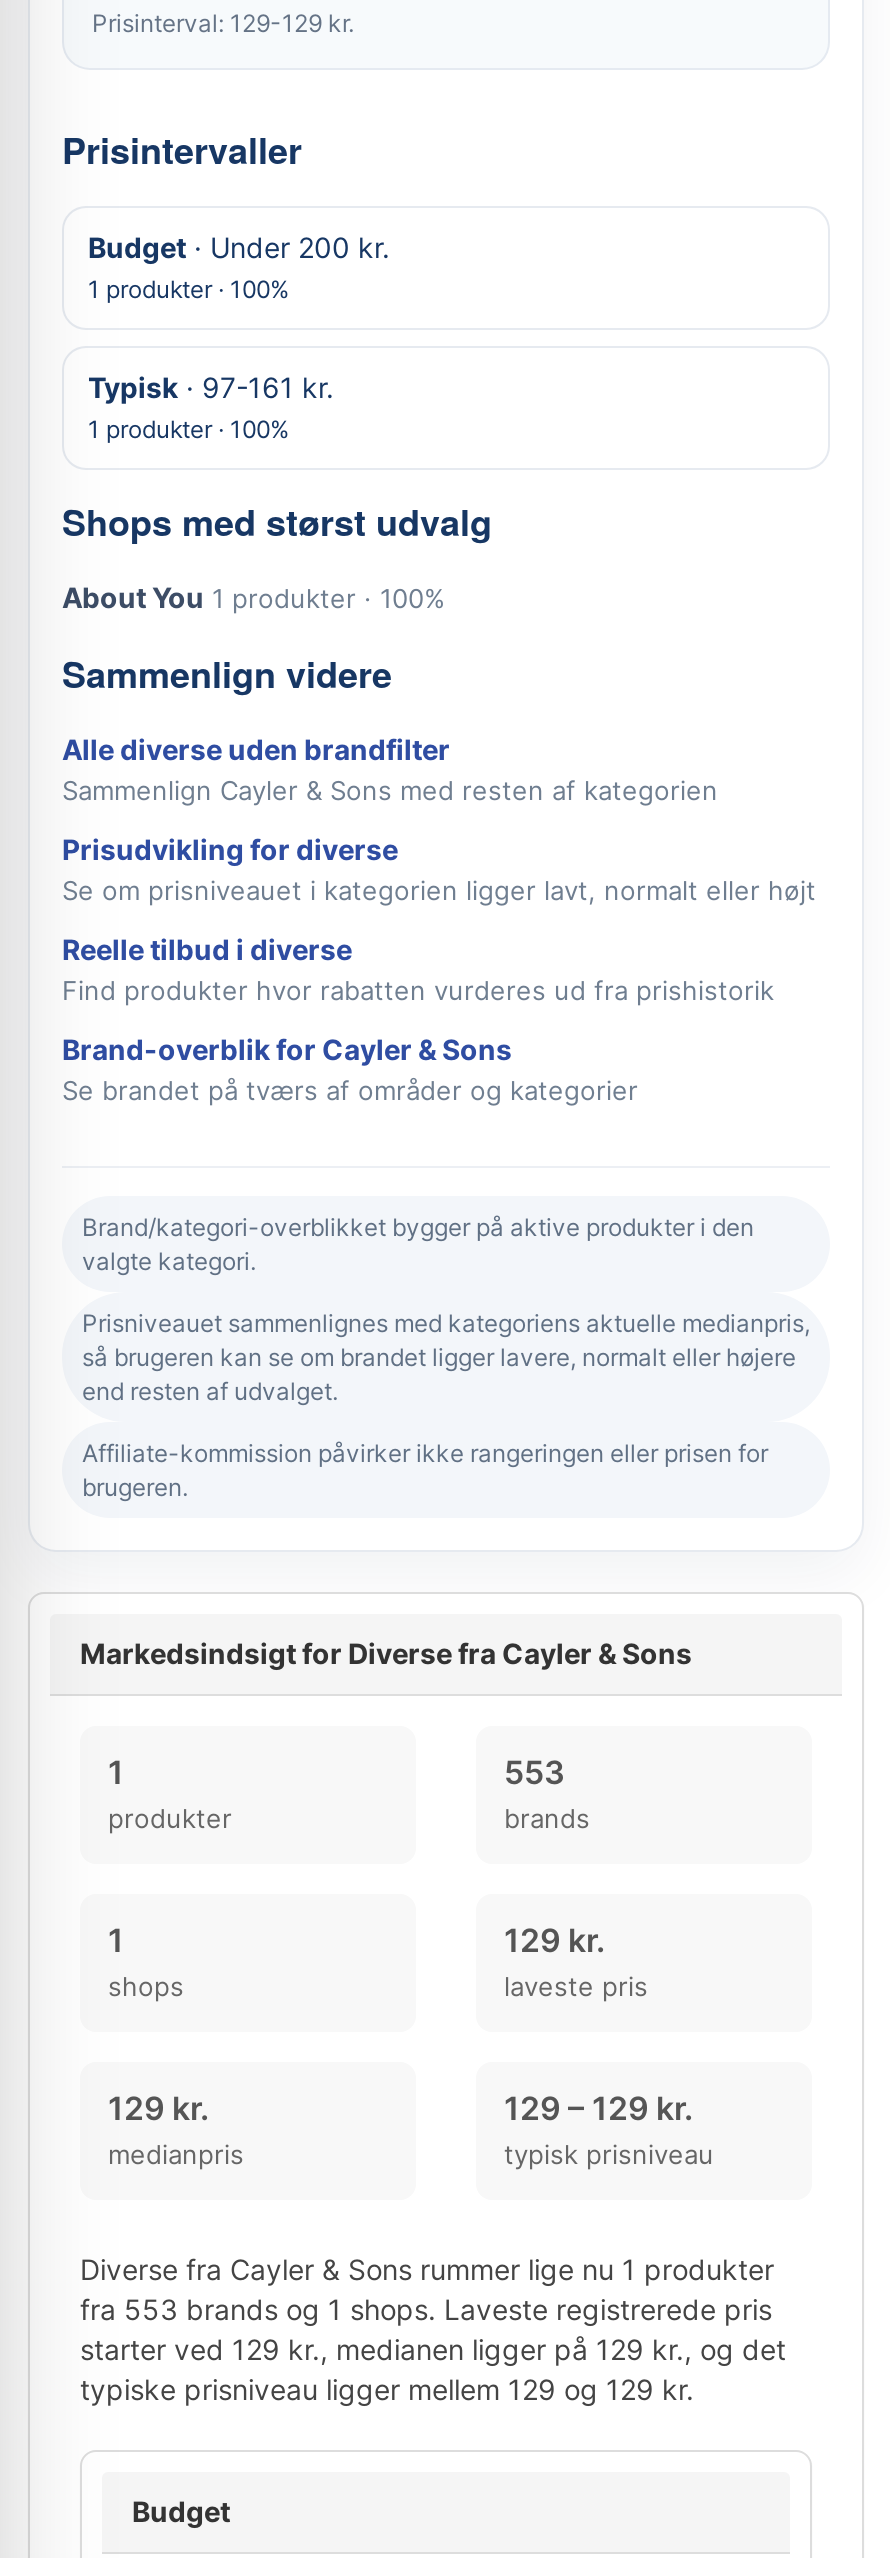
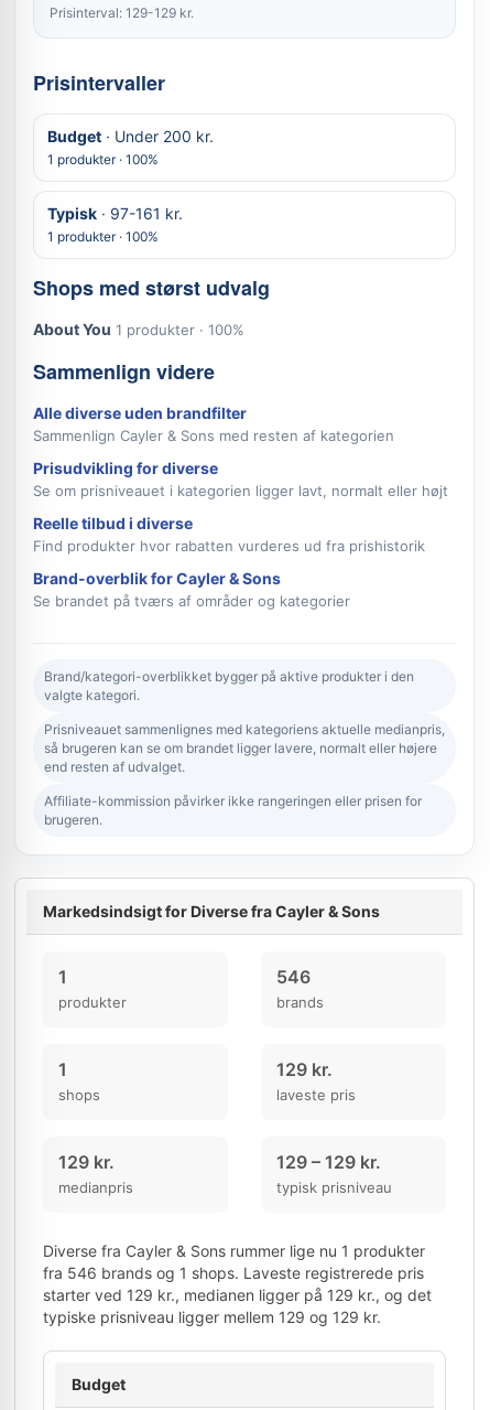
[504,1752,564,1792] 553 -> [276,966,311,988] 546
[80,2292,772,2326] fra 553 brands og 1 shops. Laveste registrerede pris -> [43,1263,424,1282] fra 546 brands og 1 shops. Laveste registrerede pris

